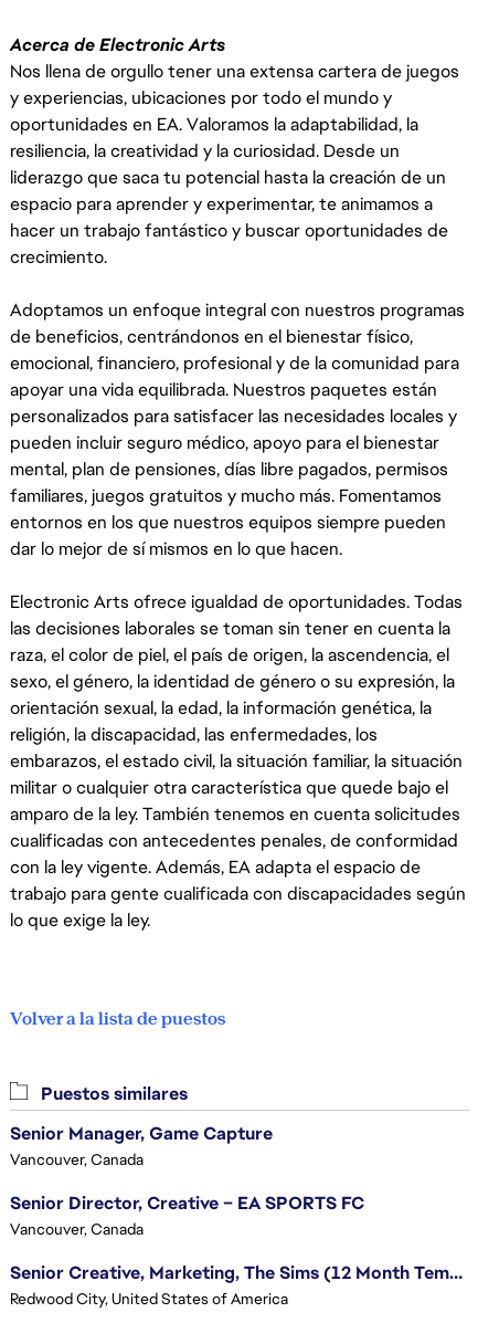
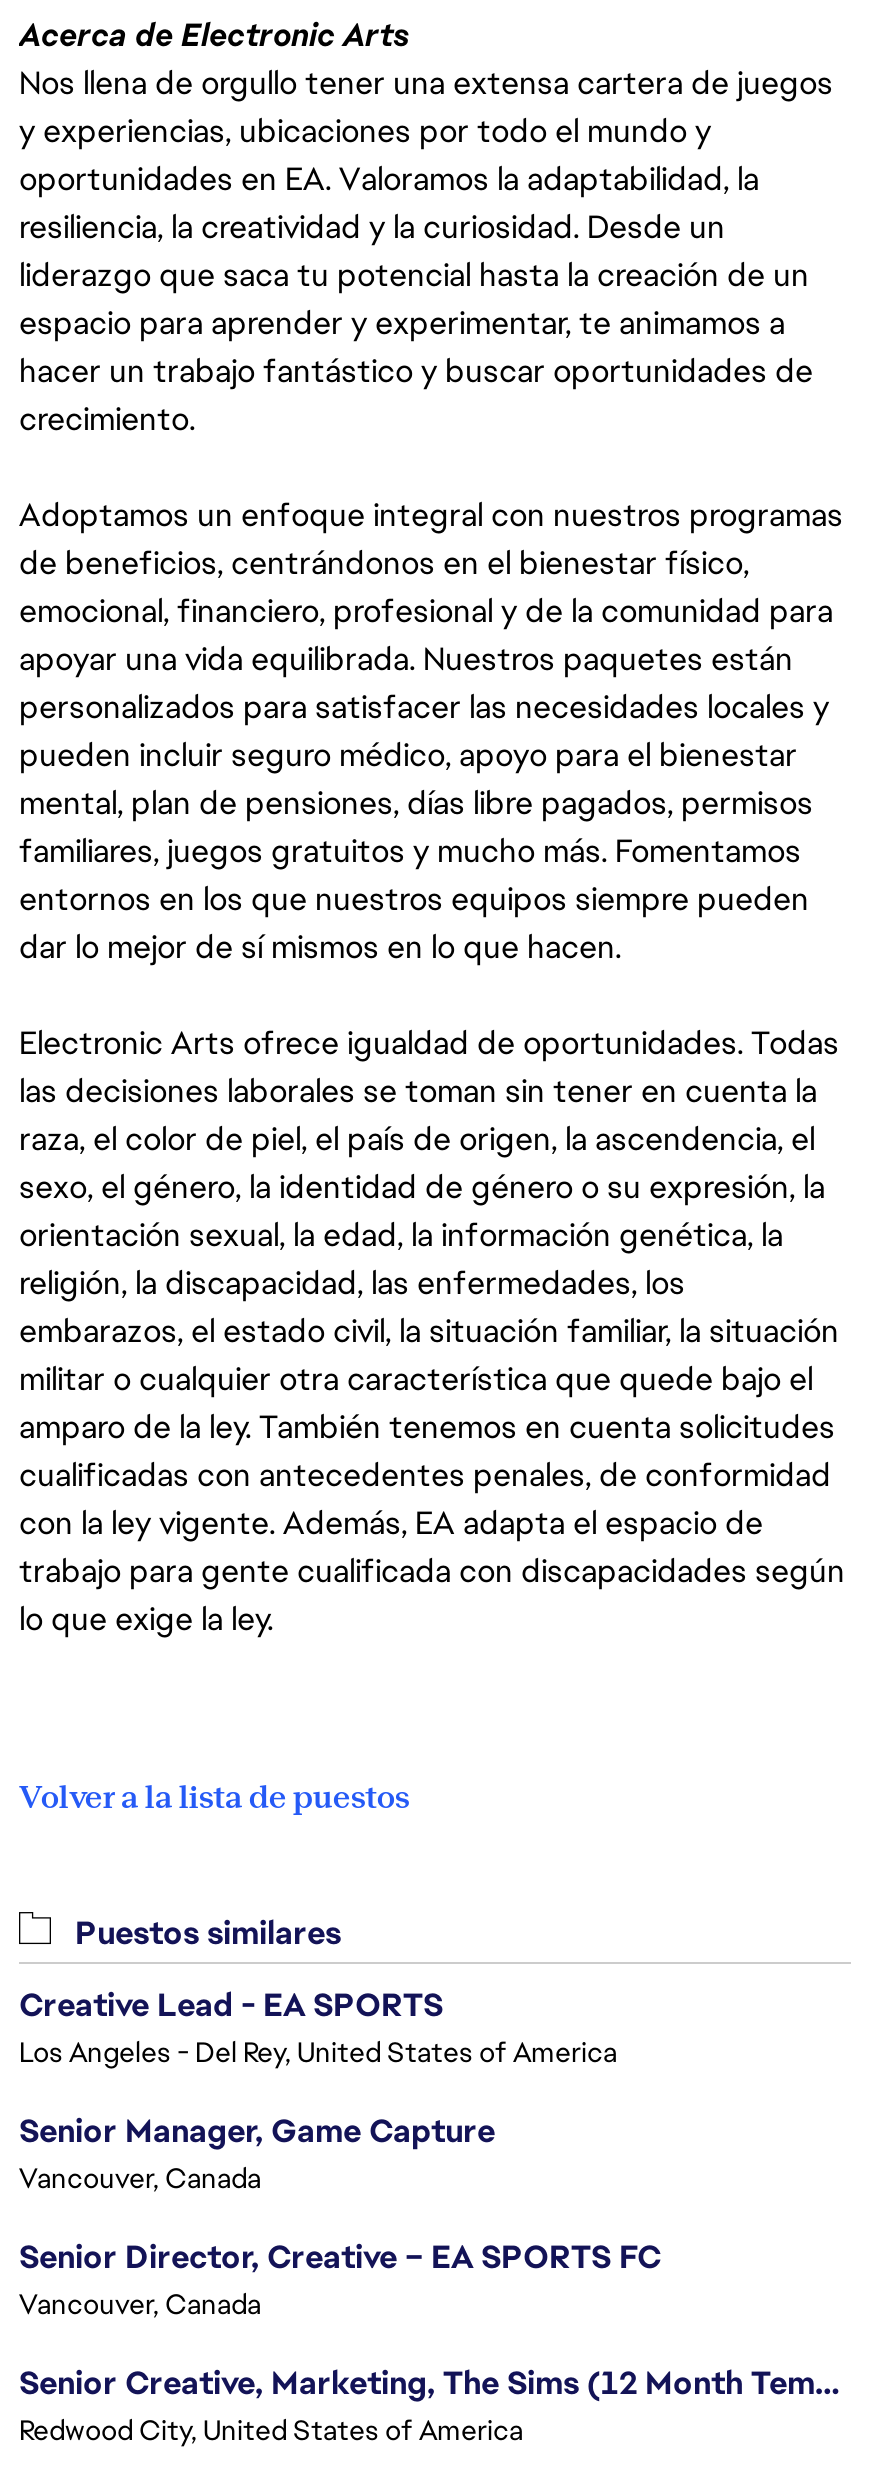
none -> [19,1984,617,2070] Creative Lead - EA SPORTS | Los Angeles - Del Rey, United States of America

